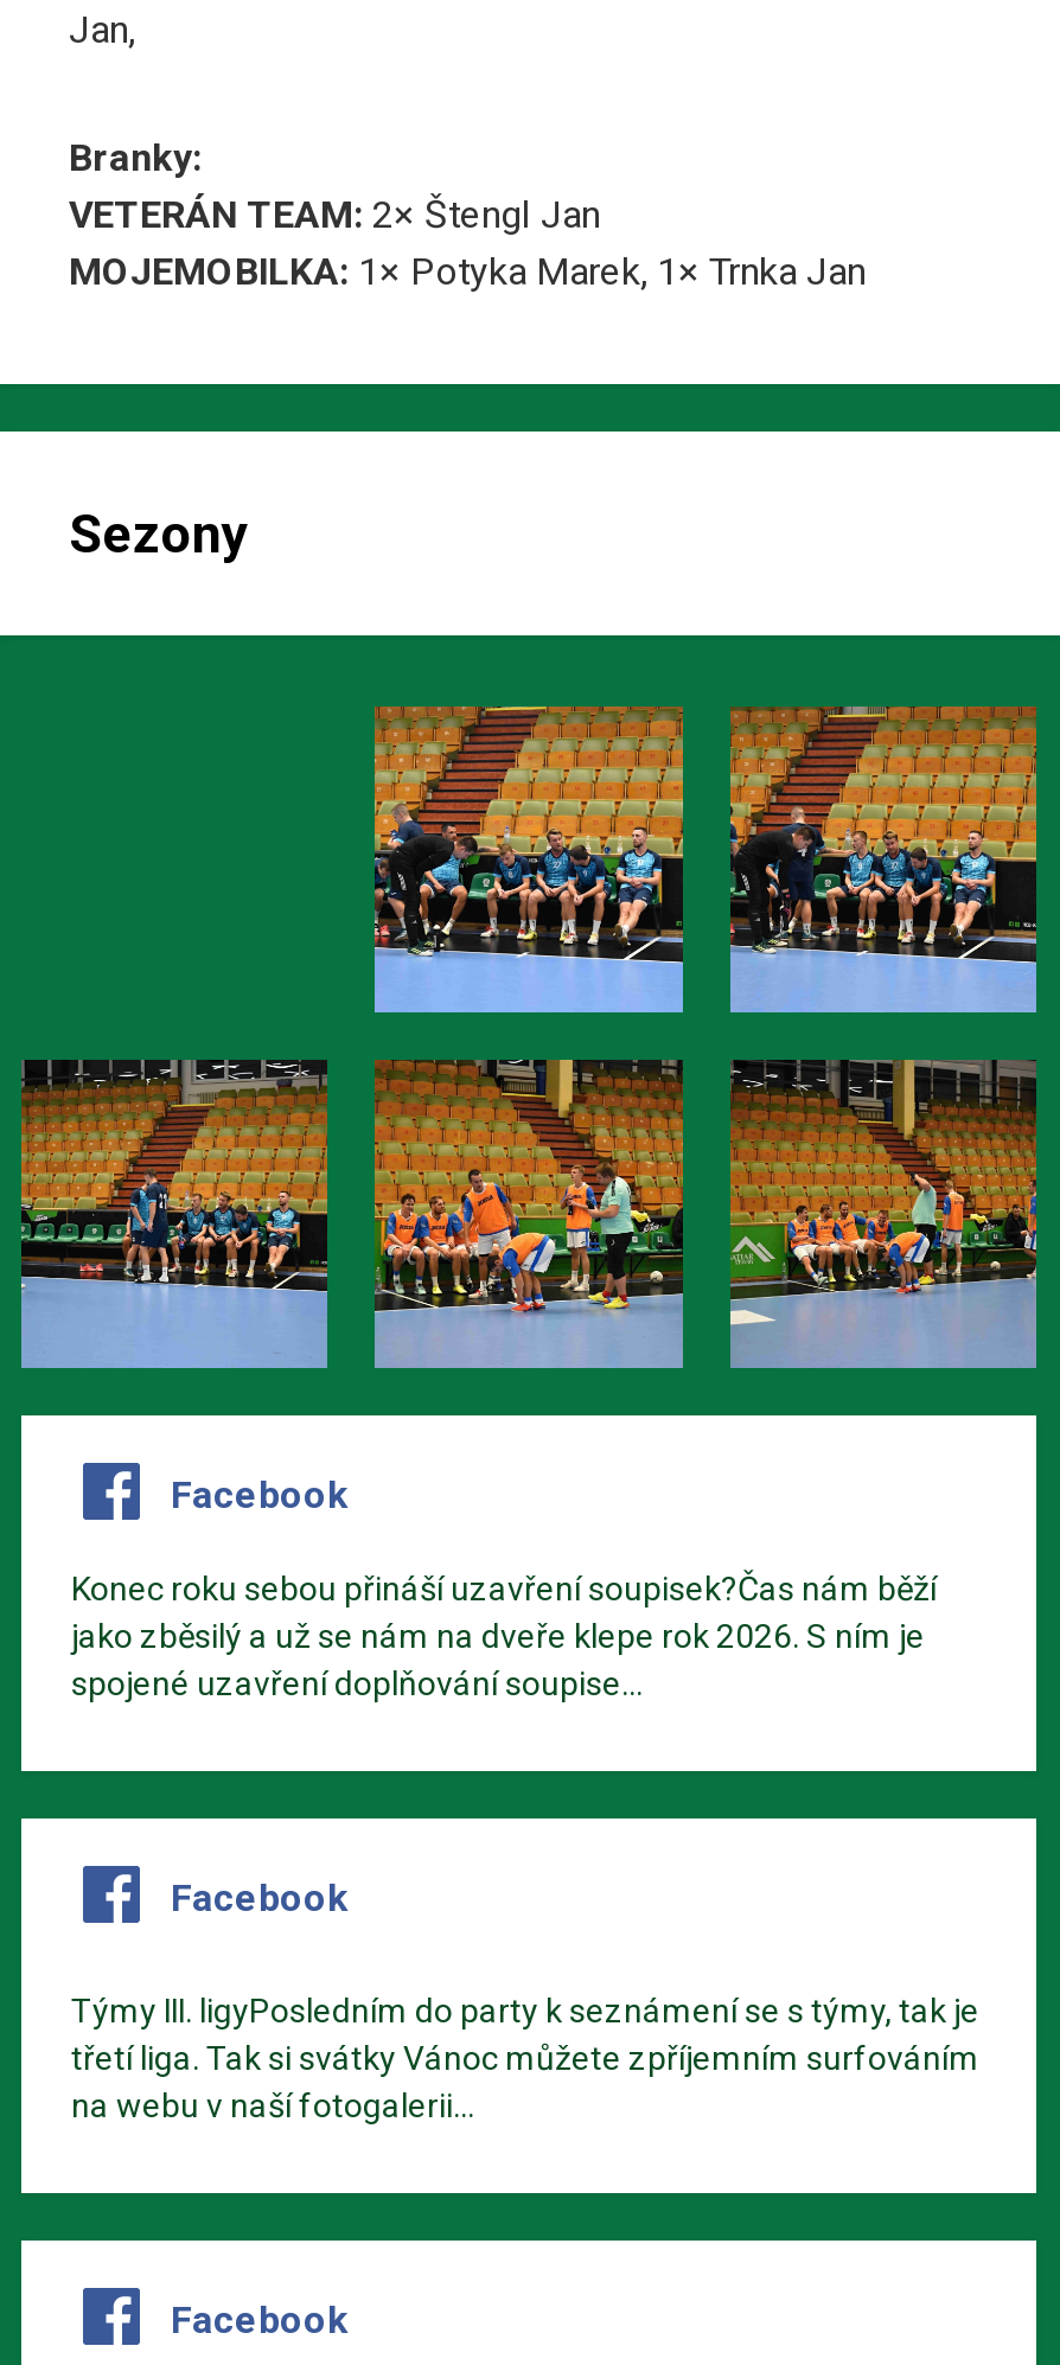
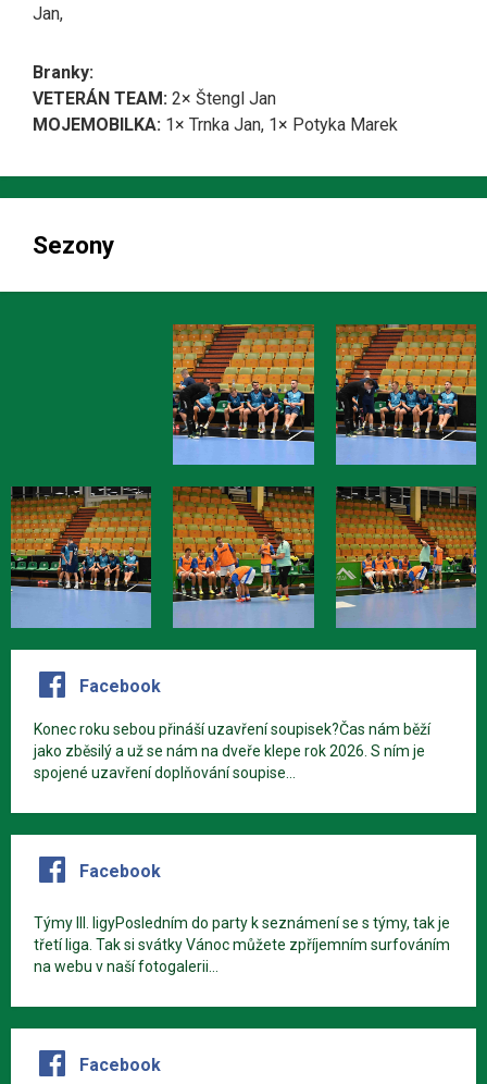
[69,249,866,294] MOJEMOBILKA: 1× Potyka Marek, 1× Trnka Jan -> [33,114,398,135] MOJEMOBILKA: 1× Trnka Jan, 1× Potyka Marek

